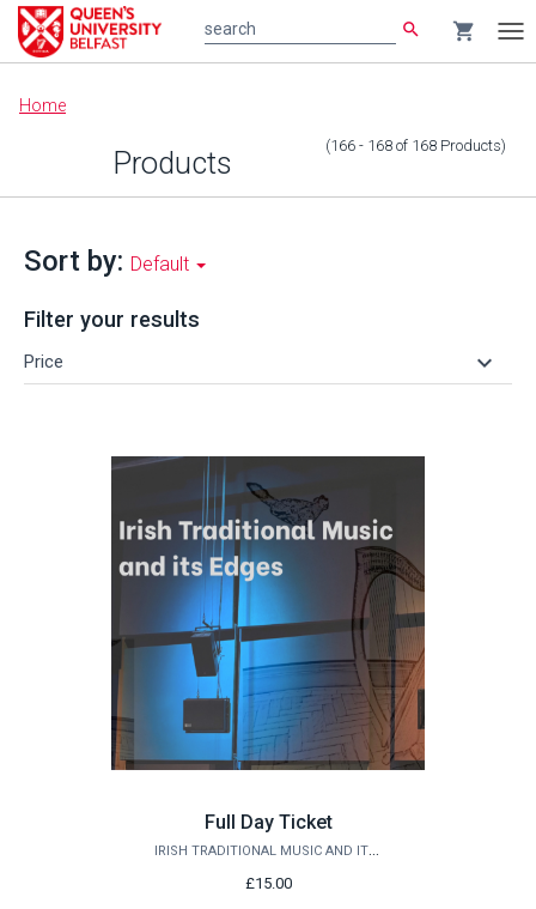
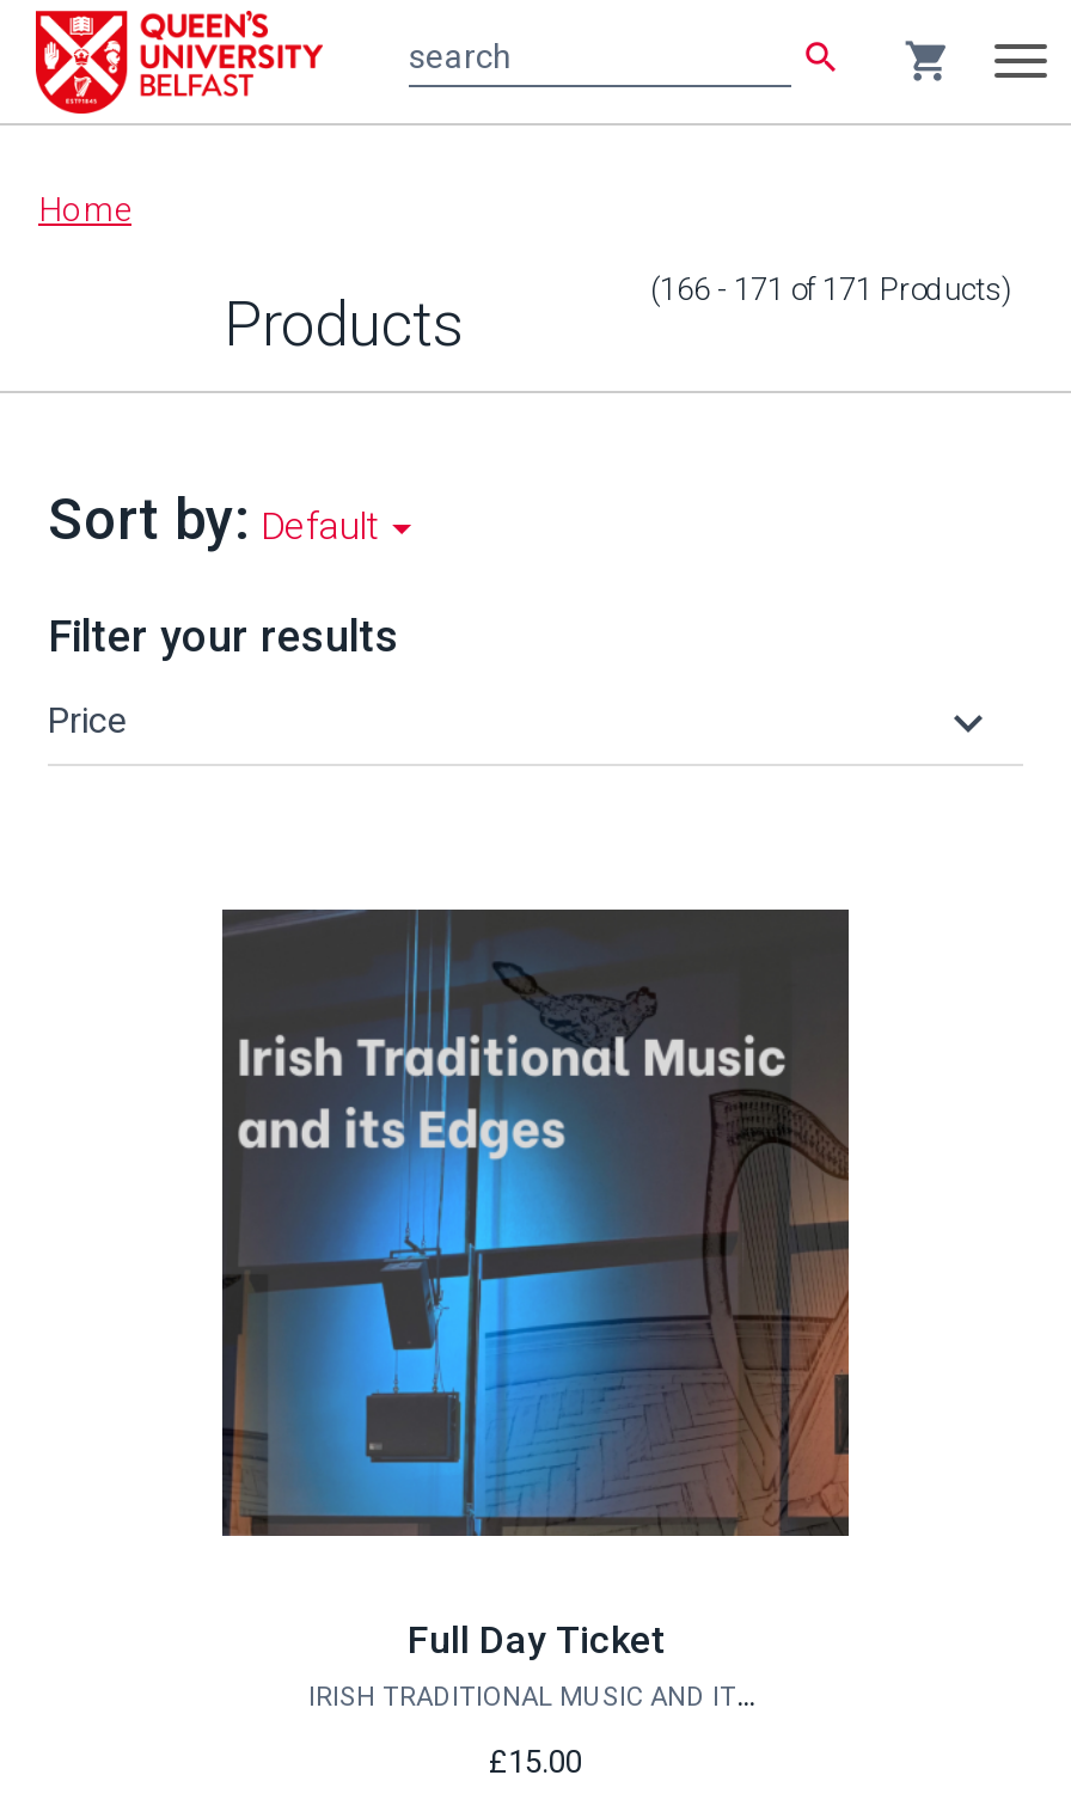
[325,137,506,154] (166 - 168 of 168 Products) -> [650,271,1011,307] (166 - 171 of 171 Products)

